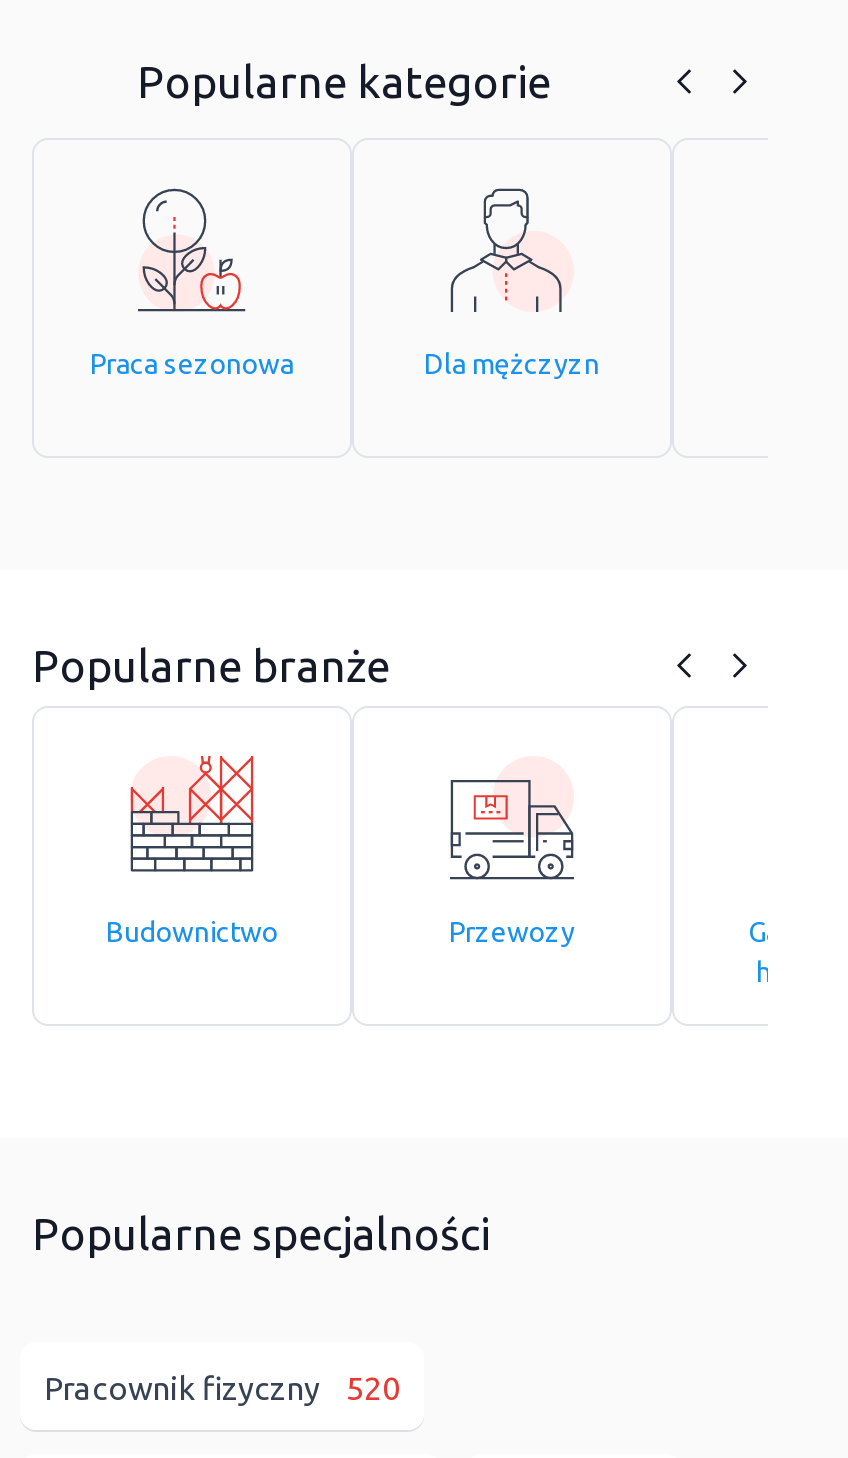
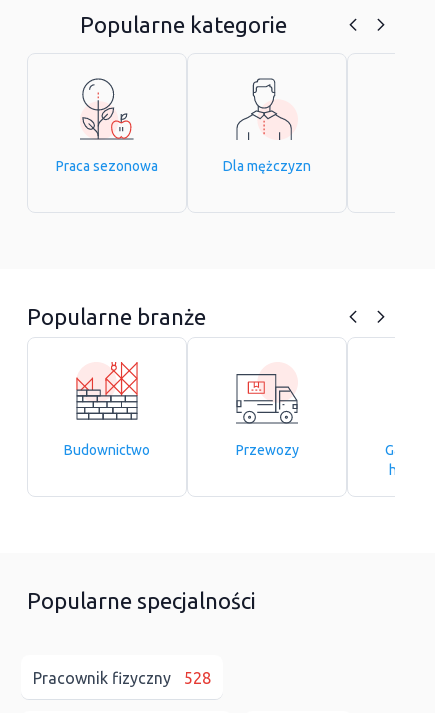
[44,1370,400,1406] Pracownik fizyczny 520 -> [33,669,211,687] Pracownik fizyczny 528

